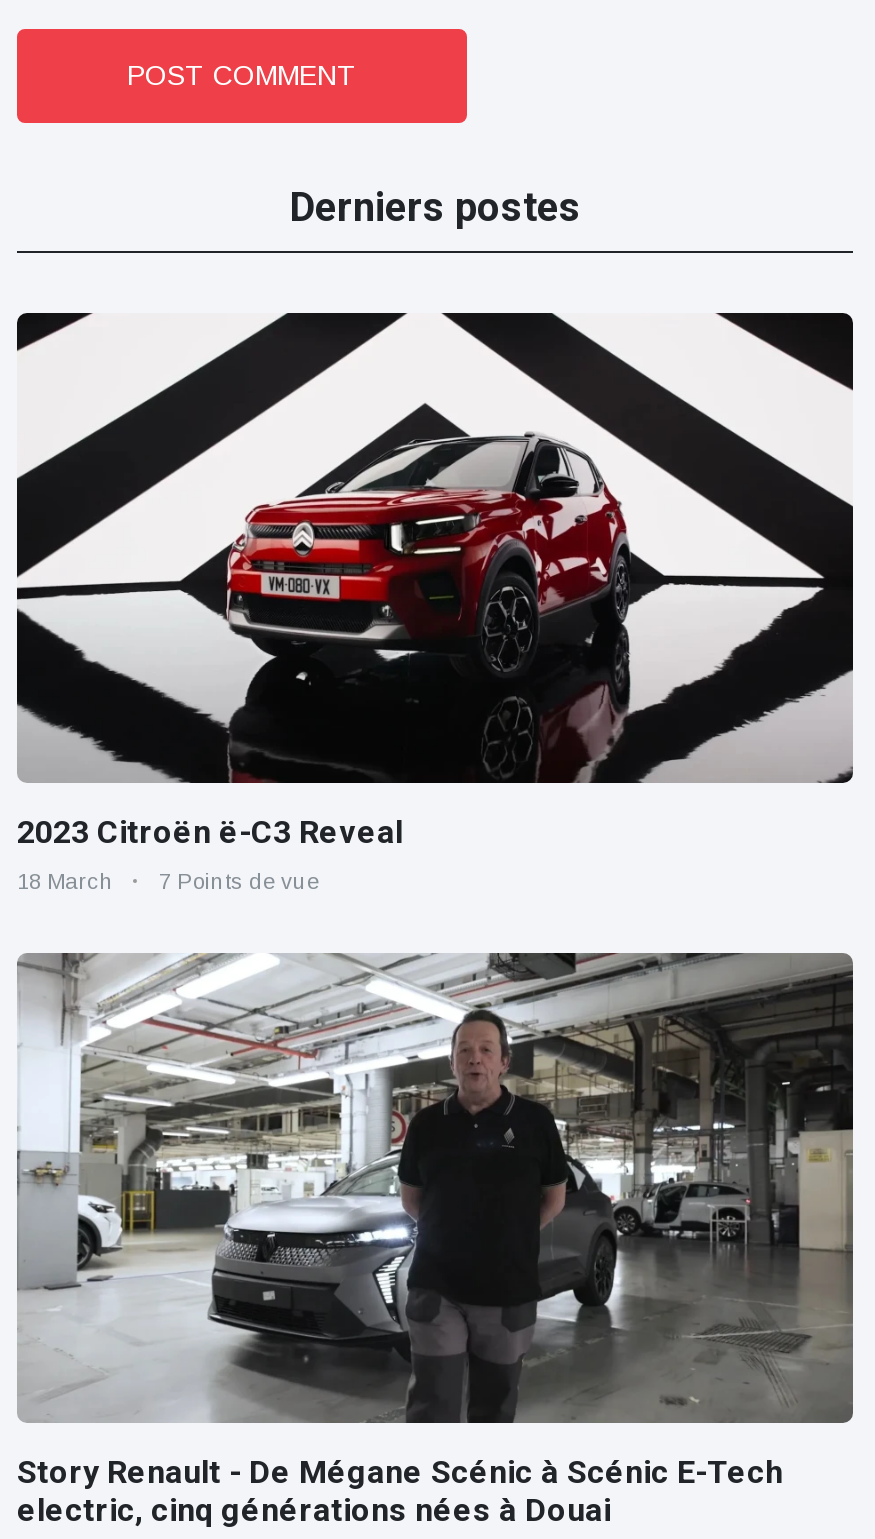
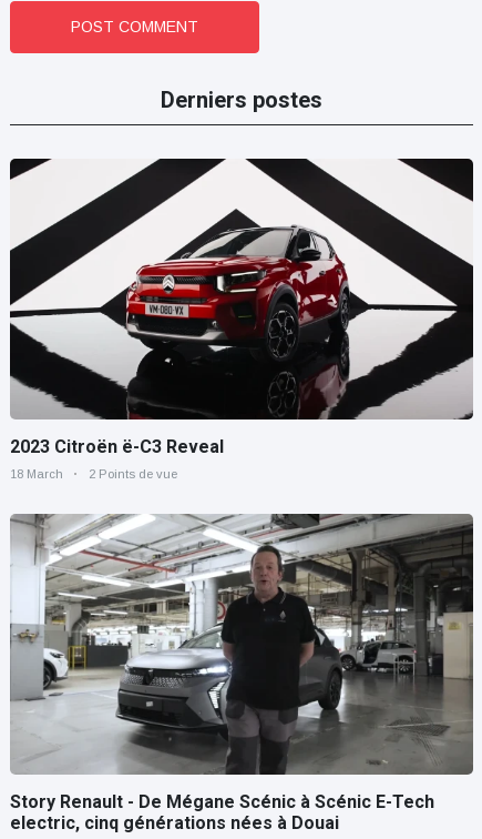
[17,869,319,893] 18 March 7 Points de vue -> [10,467,177,481] 18 March 2 Points de vue

